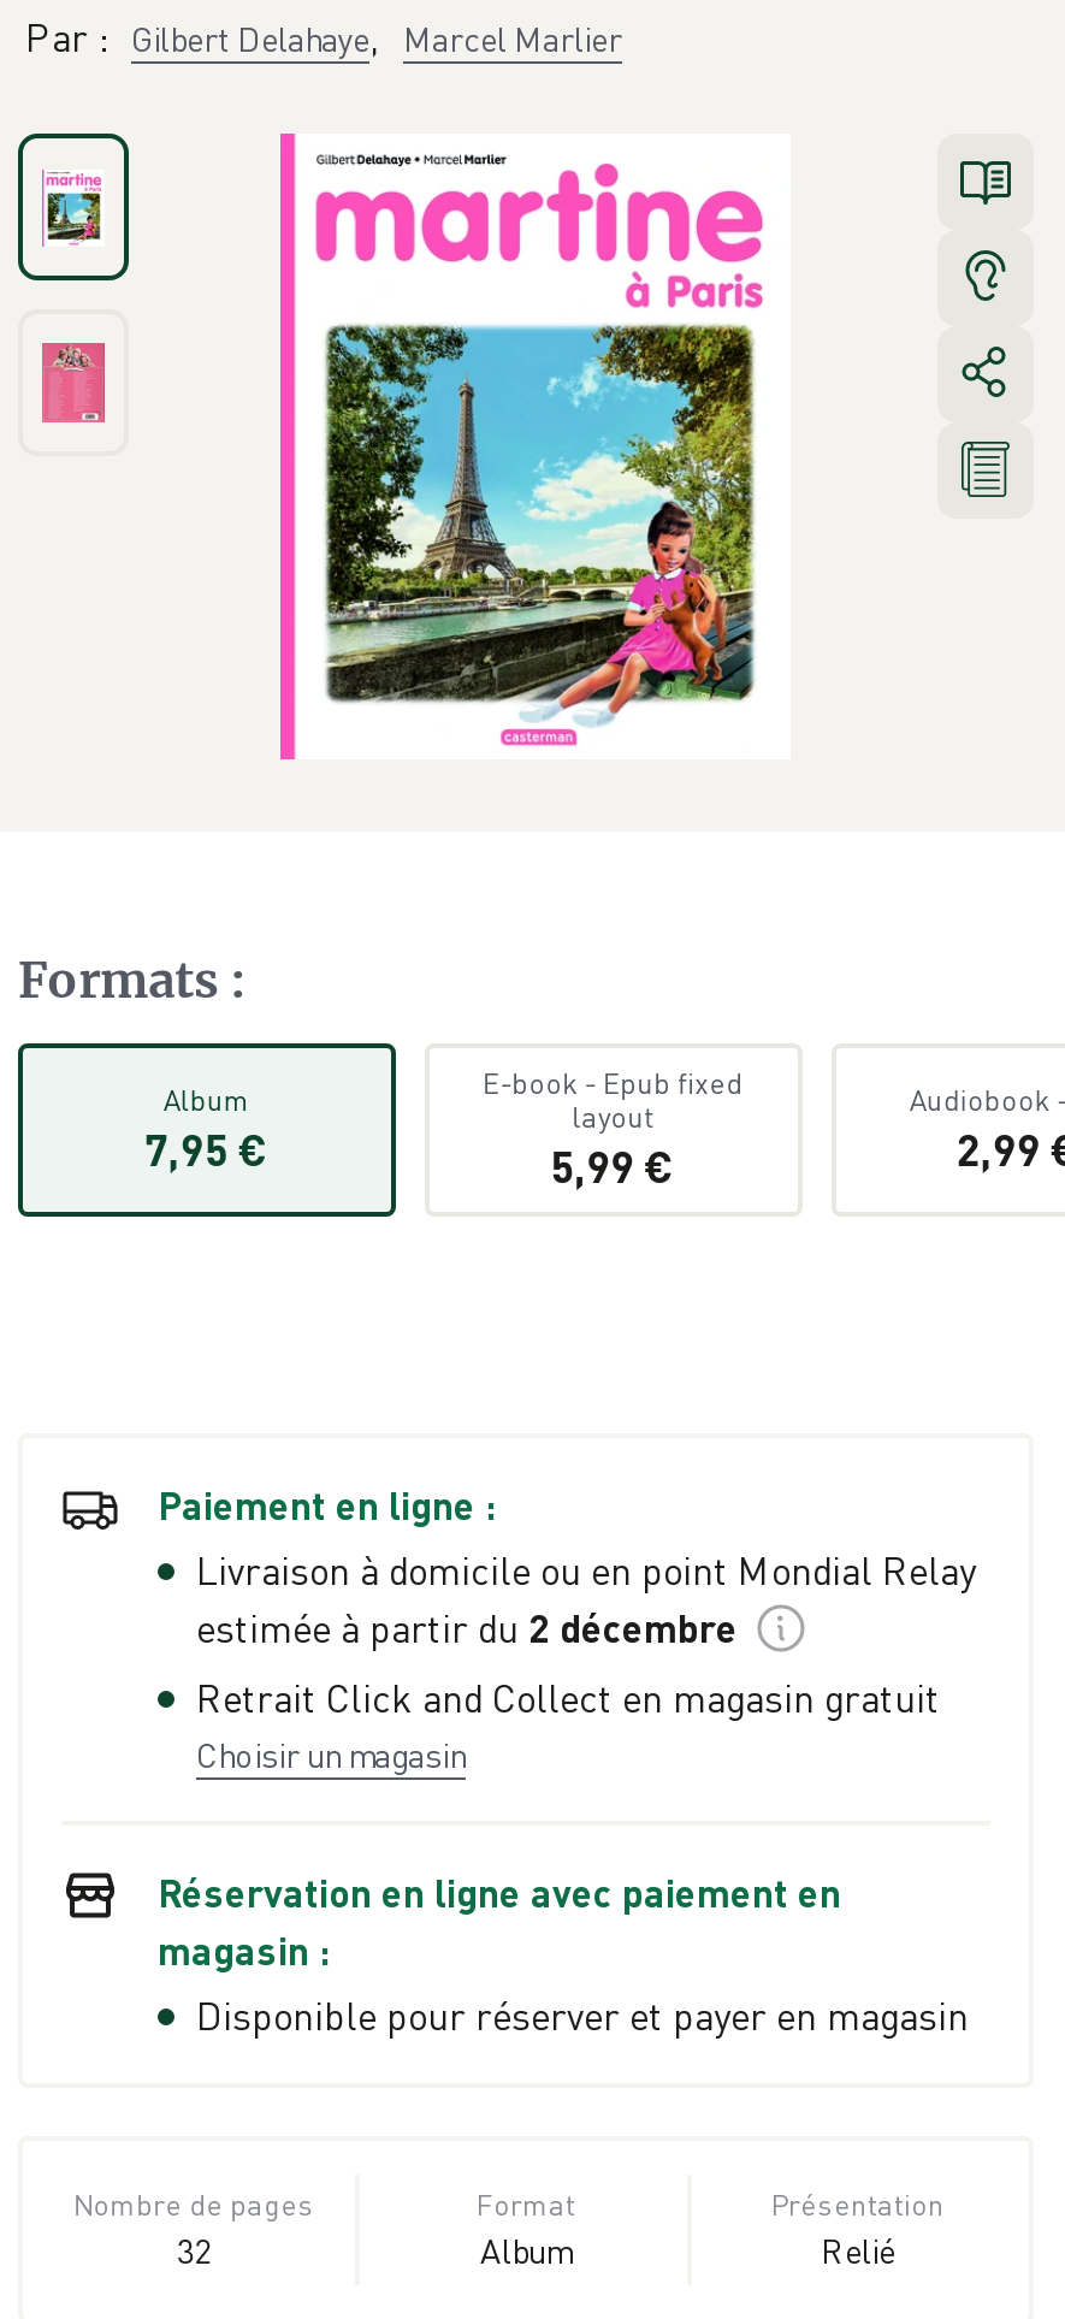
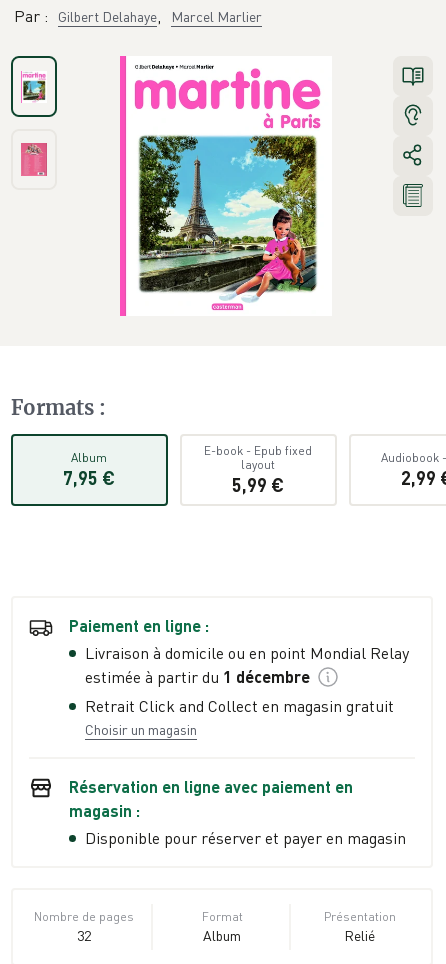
[196,1605,738,1653] estimée à partir du 2 décembre -> [85,667,310,687] estimée à partir du 1 décembre

